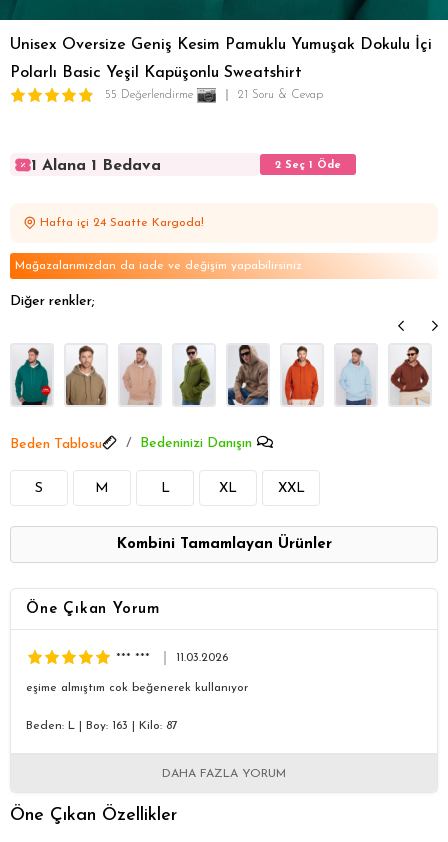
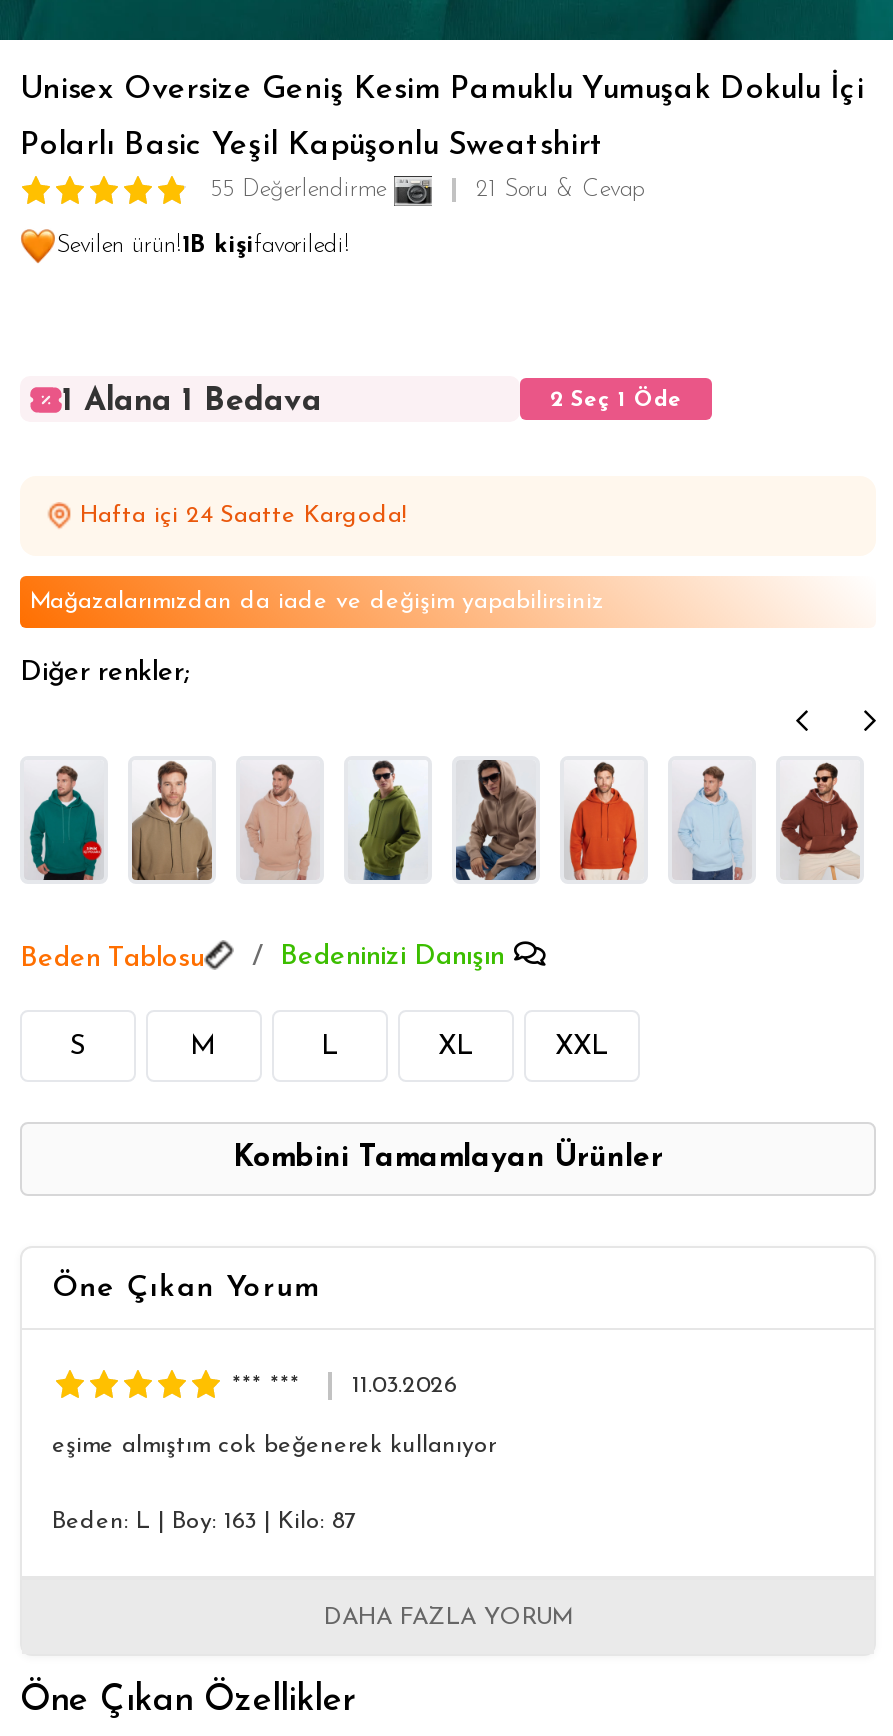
none -> [56,234,350,258] Sevilen ürün!1B kişifavoriledi!

